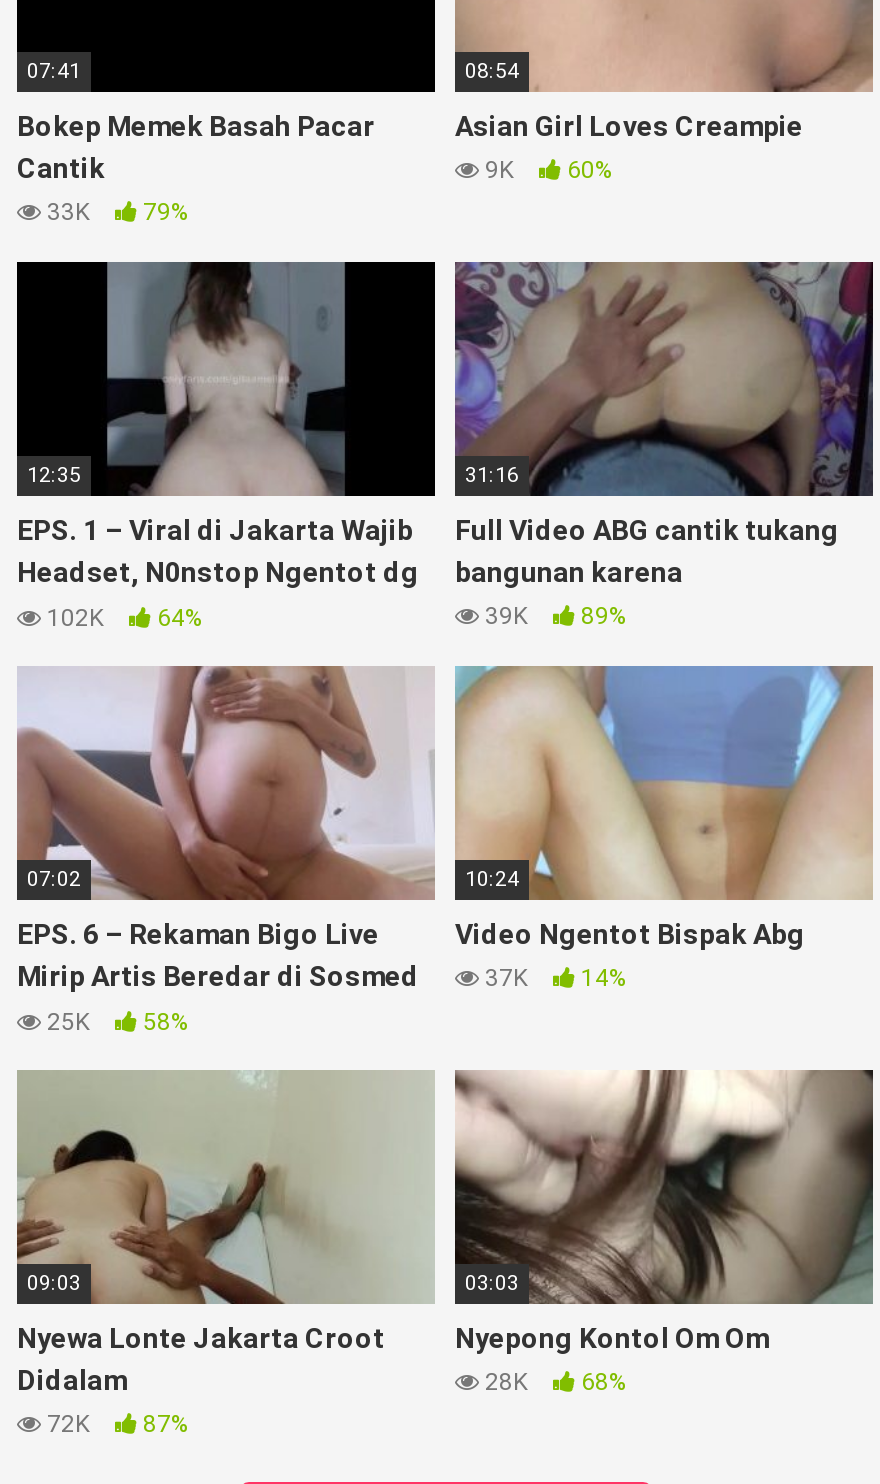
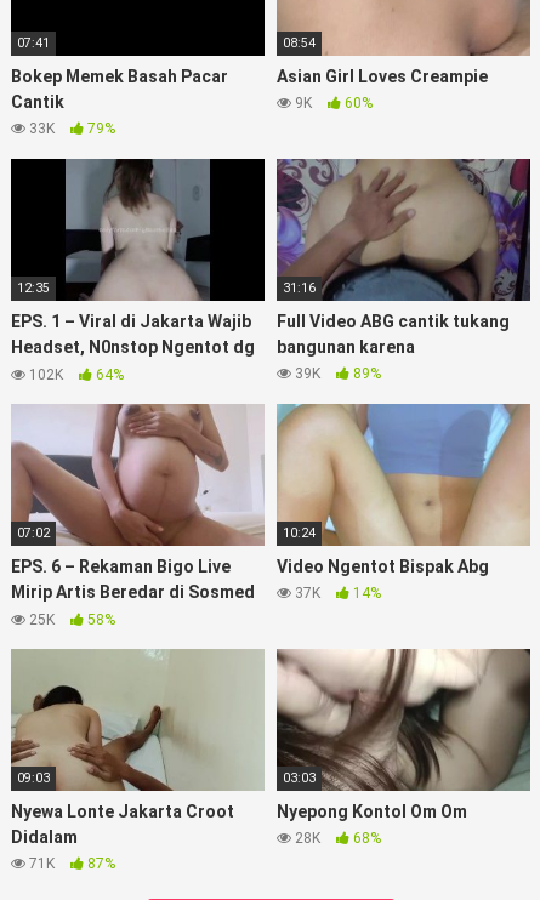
[41,1410,189,1438] 72K 87% -> [25,855,115,872] 71K 87%

